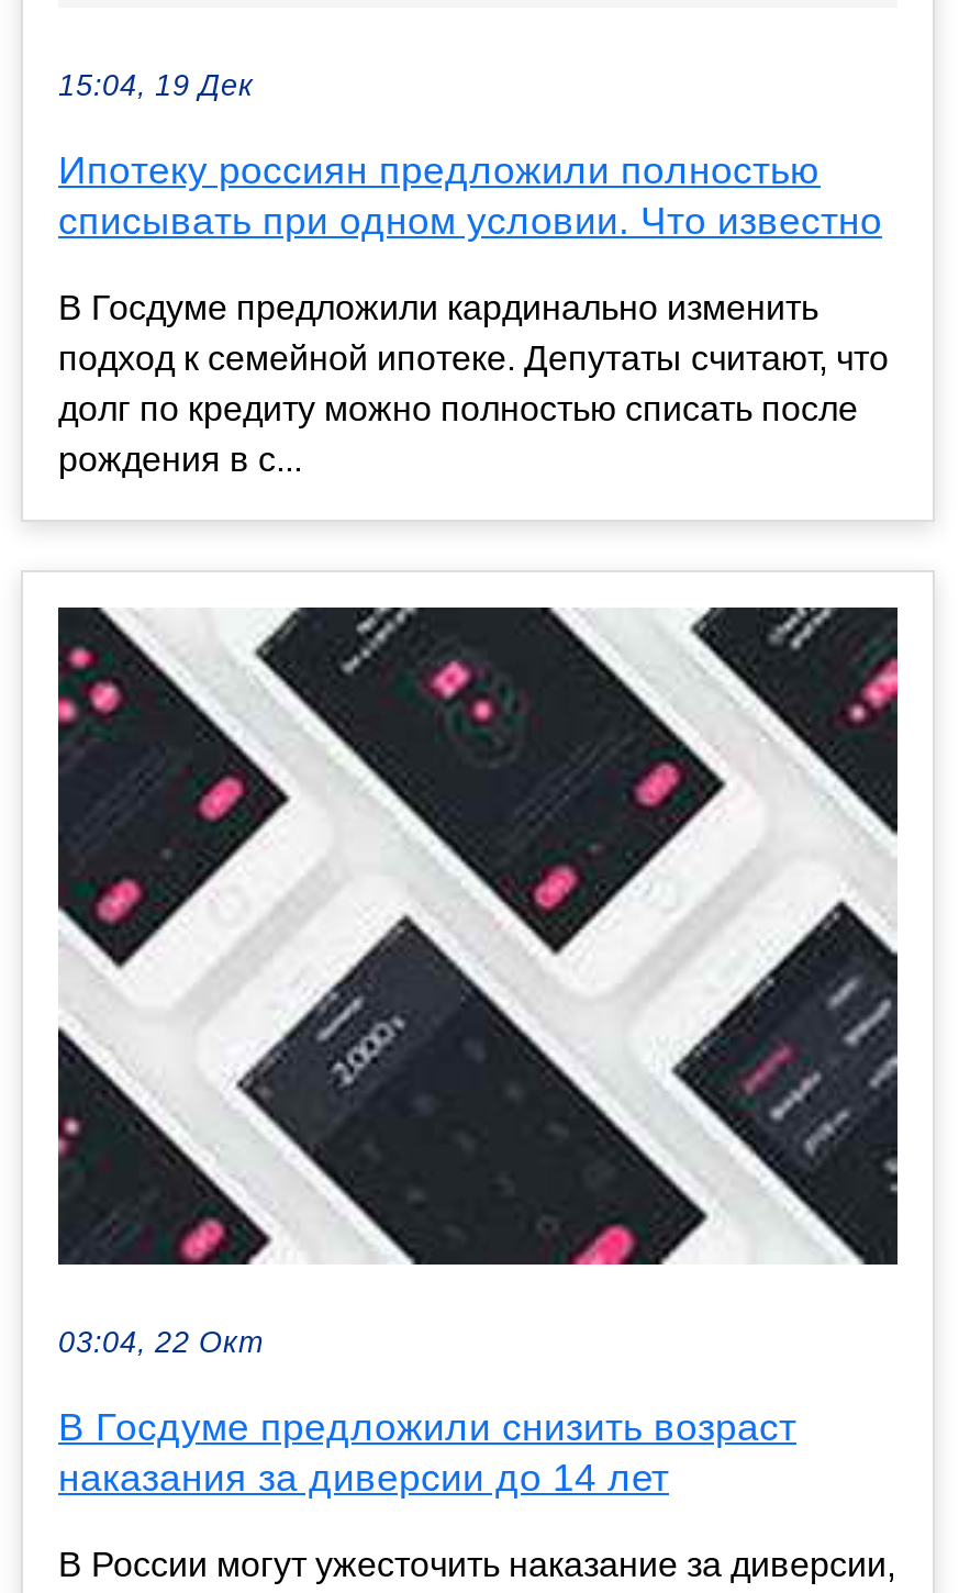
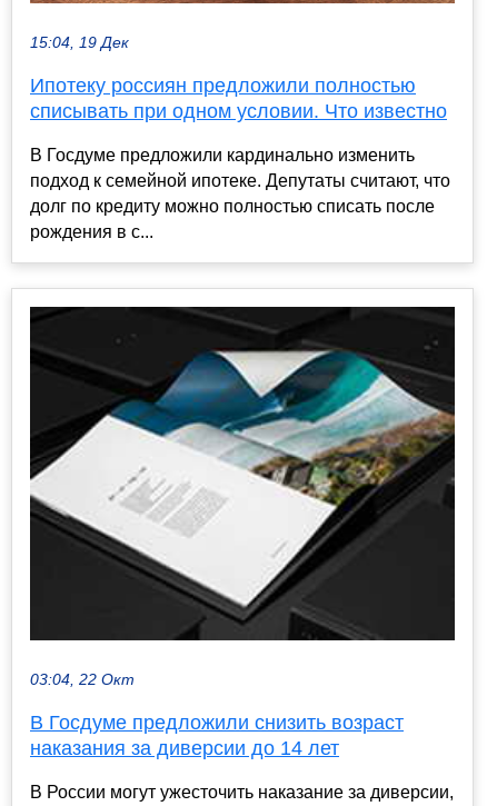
[56,604,900,1268] [image] -> [29,306,456,641] [image]

